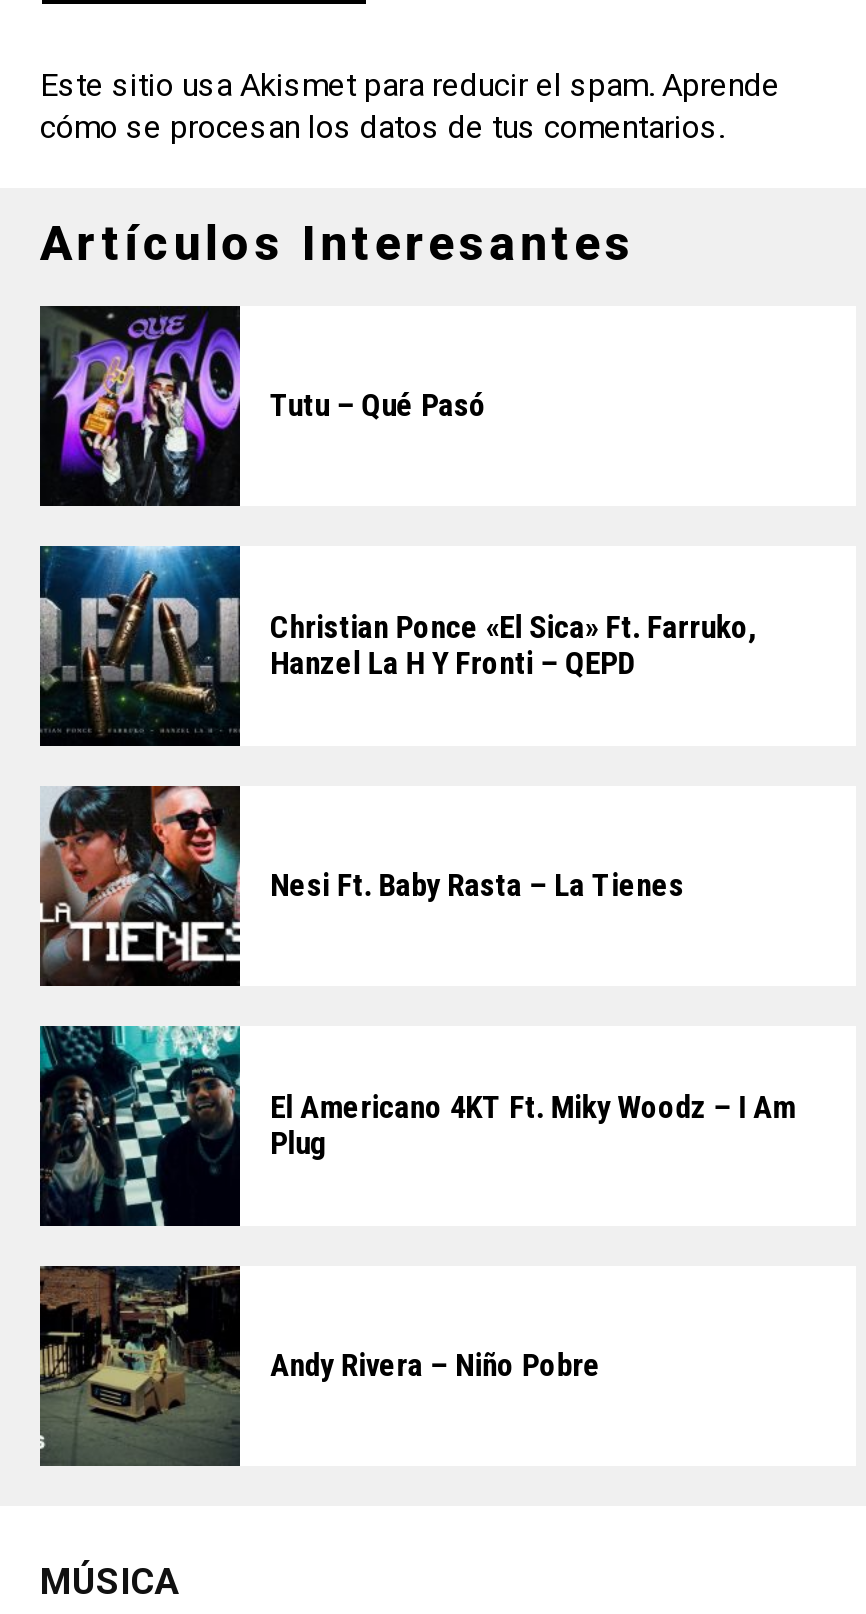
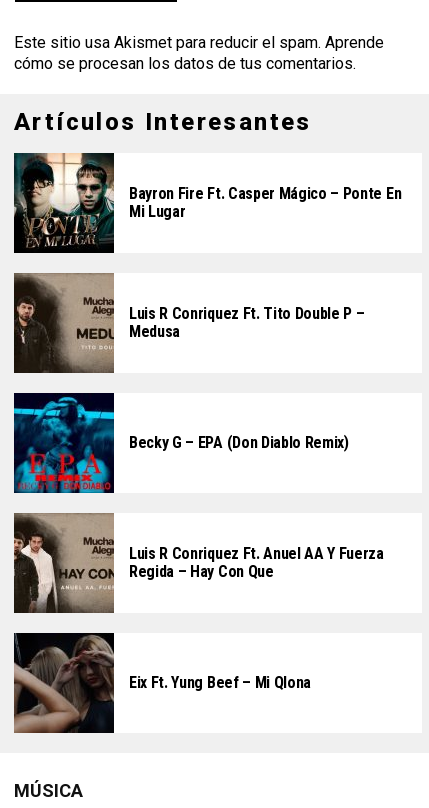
[40,304,486,506] [image] | Tutu – Qué Pasó -> [14,152,401,251] [image] | Bayron Fire Ft. Casper Mágico – Ponte En | Mi Lugar
[40,544,756,748] [image] | Christian Ponce «El Sica» Ft. Farruko, | Hanzel La H Y Fronti – QEPD -> [14,272,364,374] [image] | Luis R Conriquez Ft. Tito Double P – | Medusa
[38,784,684,988] [image] | Nesi Ft. Baby Rasta – La Tienes -> [13,392,349,494] [image] | Becky G – EPA (Don Diablo Remix)
[38,1024,796,1228] [image] | El Americano 4KT Ft. Miky Woodz – I Am | Plug -> [13,512,384,614] [image] | Luis R Conriquez Ft. Anuel AA Y Fuerza | Regida – Hay Con Que
[38,1266,601,1466] [image] | Andy Rivera – Niño Pobre -> [13,633,311,733] [image] | Eix Ft. Yung Beef – Mi Qlona

